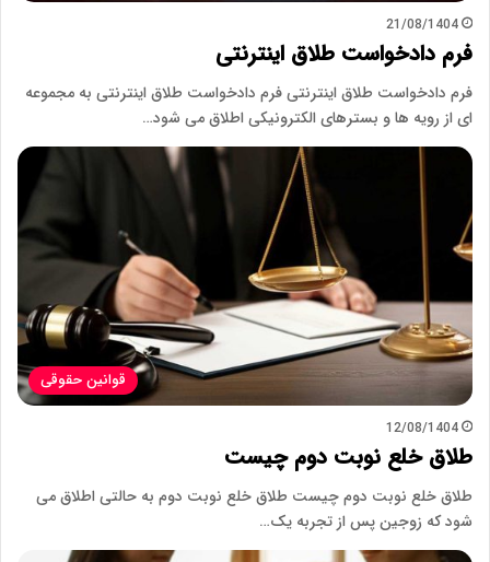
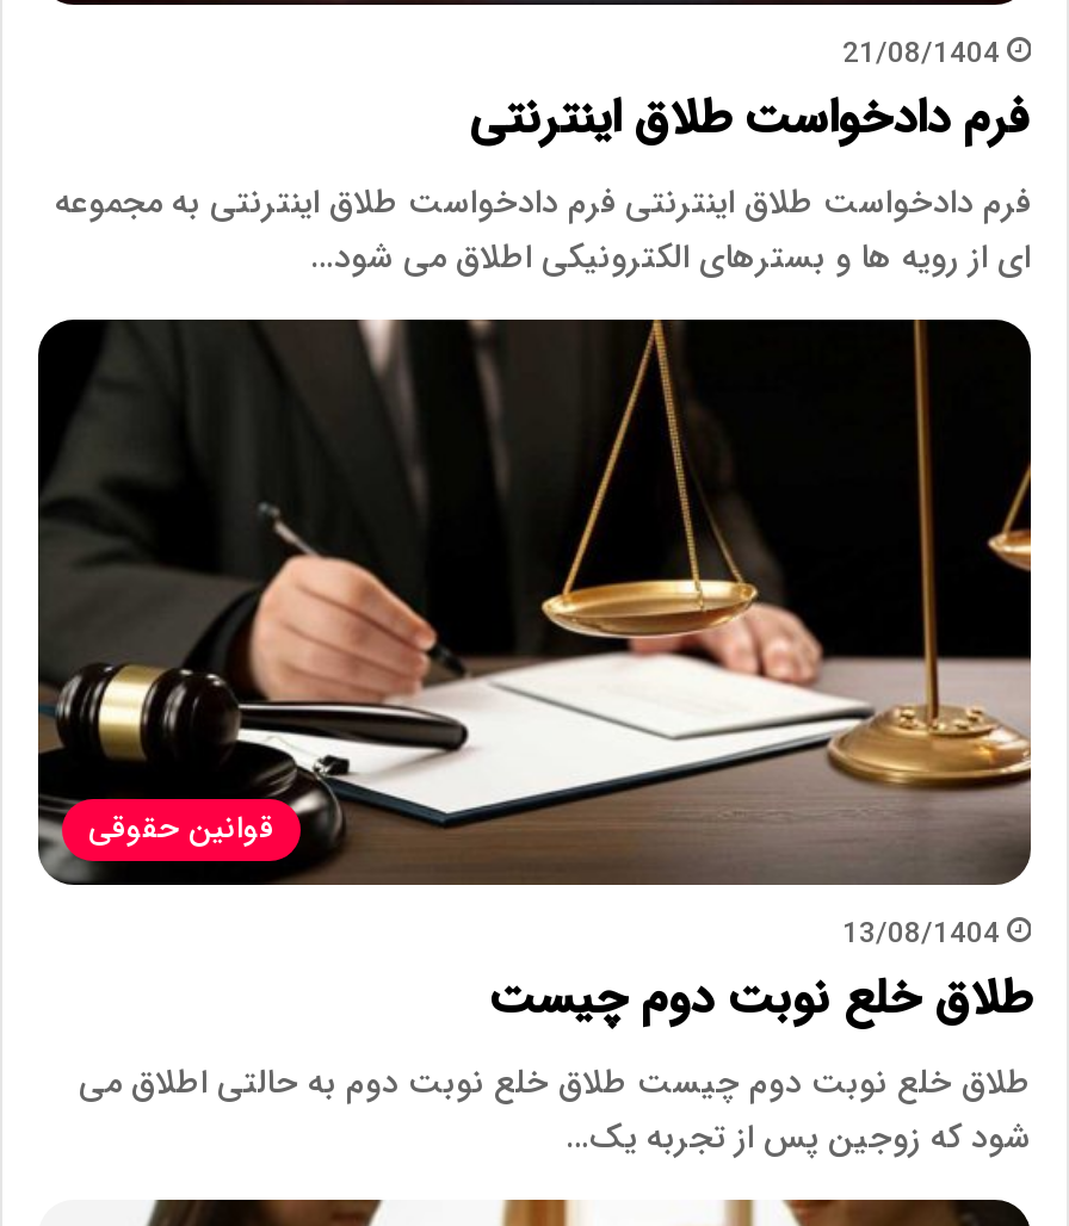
[386,418,458,439] 12/08/1404 -> [842,912,1000,958] 13/08/1404

